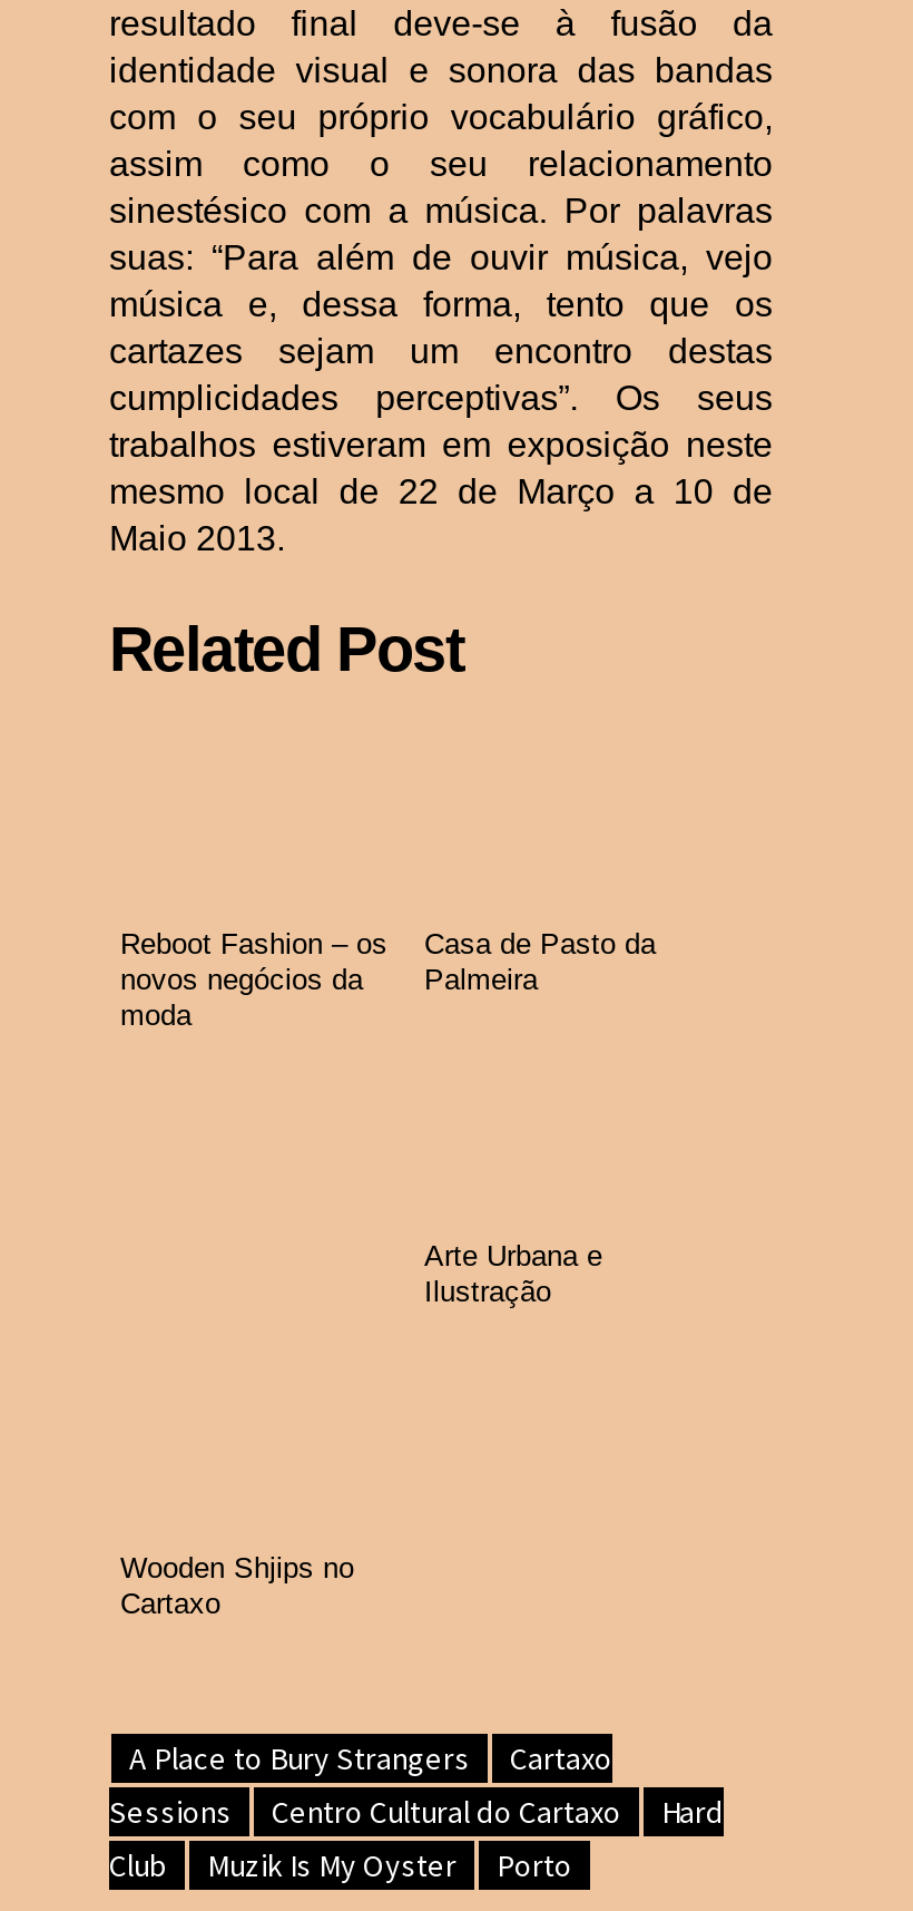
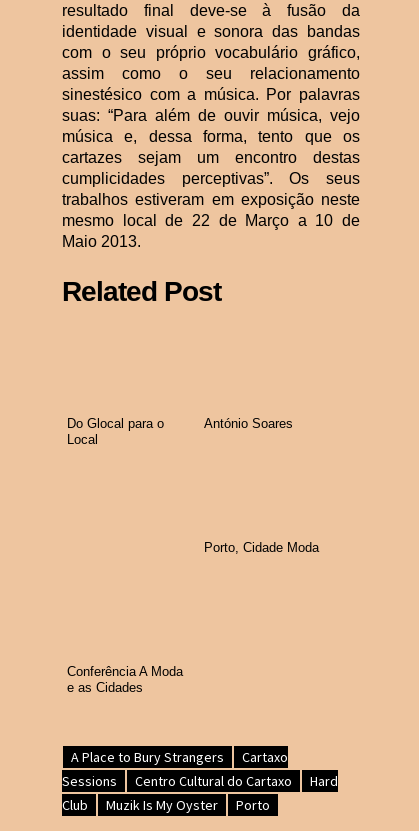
[120,927,387,1032] Reboot Fashion – os | novos negócios da | moda -> [67,416,164,447] Do Glocal para o | Local
[424,927,656,996] Casa de Pasto da | Palmeira -> [203,416,292,431] António Soares
[424,1239,602,1308] Arte Urbana e | Ilustração -> [203,540,318,555] Porto, Cidade Moda
[120,1551,354,1620] Wooden Shjips no | Cartaxo -> [67,664,183,695] Conferência A Moda | e as Cidades

